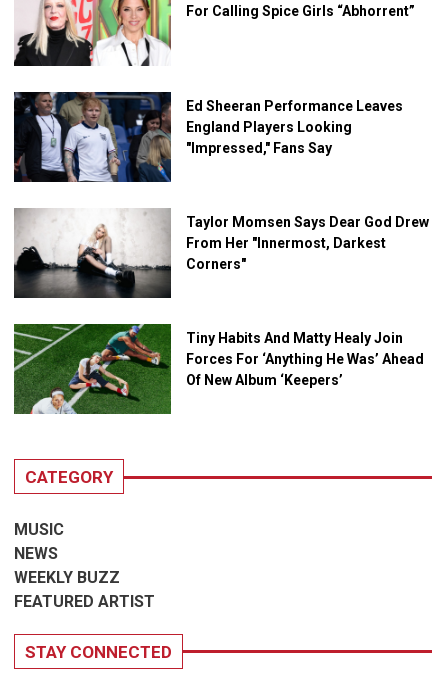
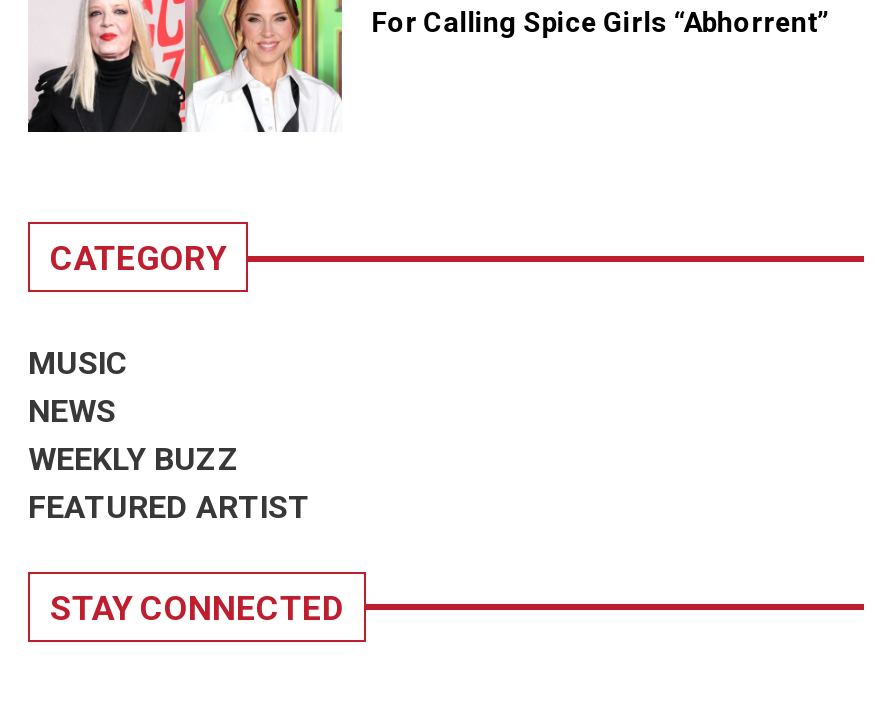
[13,91,403,183] [image] | Ed Sheeran Performance Leaves | England Players Looking | "Impressed," Fans Say -> none
[13,208,429,299] [image] | Taylor Momsen Says Dear God Drew | From Her "Innermost, Darkest | Corners" -> none
[13,320,424,415] [image] | Tiny Habits And Matty Healy Join | Forces For ‘Anything He Was’ Ahead | Of New Album ‘Keepers’ -> none

